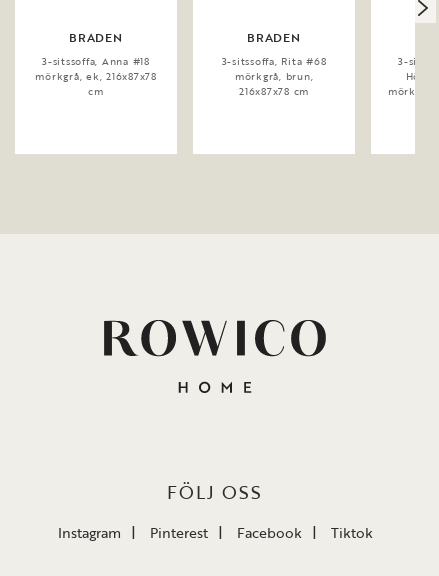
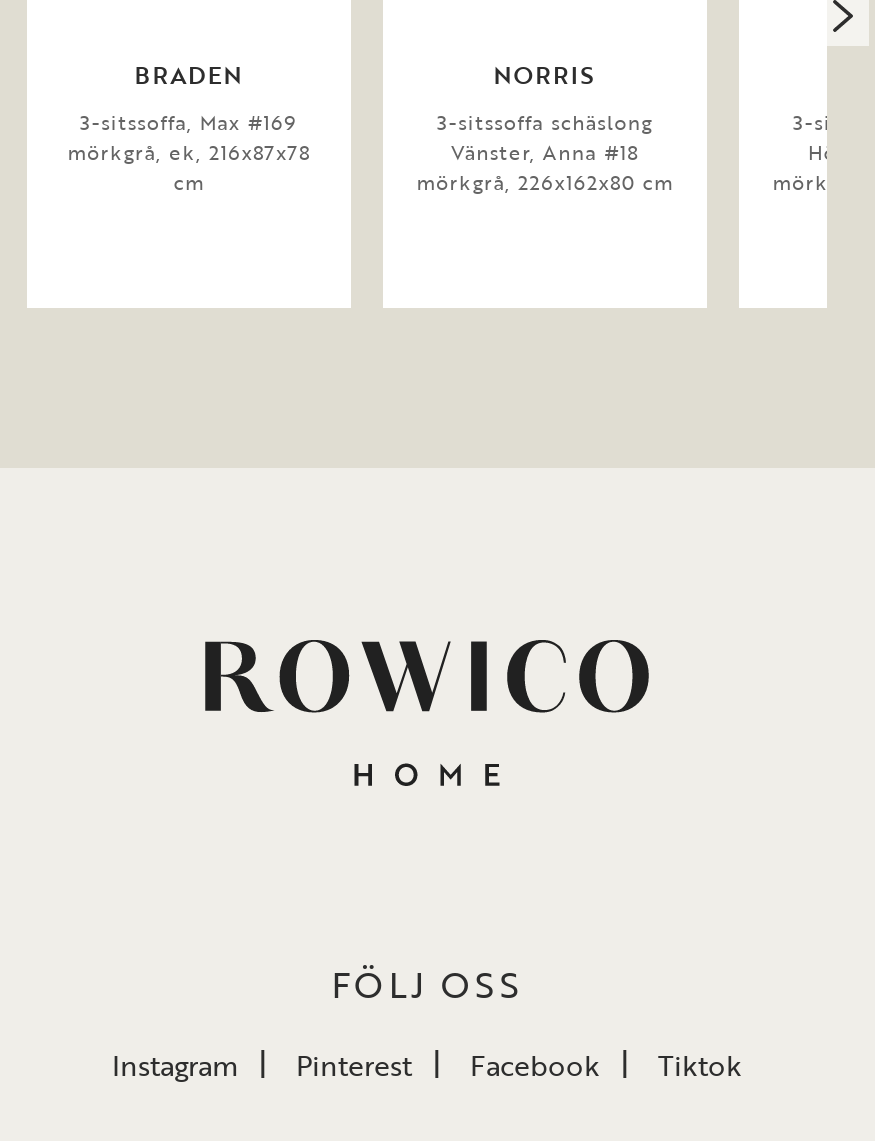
[222,28,326,99] BRADEN | 3-sitssoffa, Rita #68 | mörkgrå, brun, | 216x87x78 cm -> [417,56,673,198] NORRIS | 3-sitssoffa schäslong | Vänster, Anna #18 | mörkgrå, 226x162x80 cm
[42,54,150,69] 3-sitssoffa, Anna #18 -> [80,108,298,138] 3-sitssoffa, Max #169

